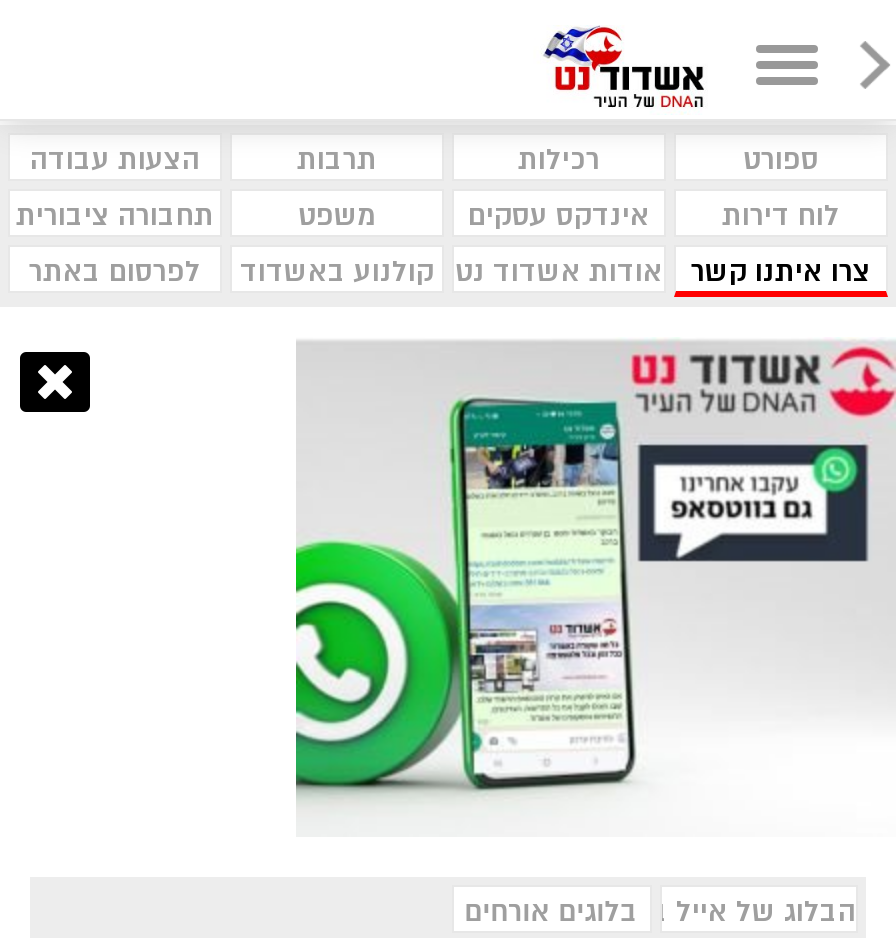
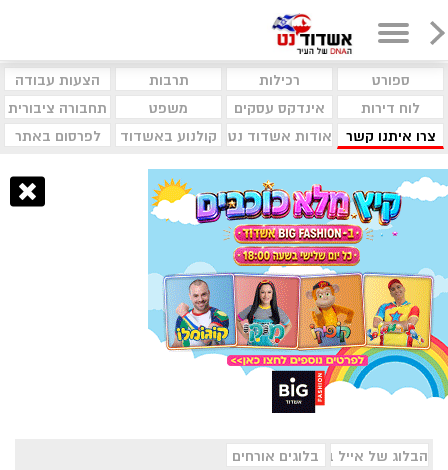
[294,339,890,825] [image] -> [148,169,445,414] [image]

